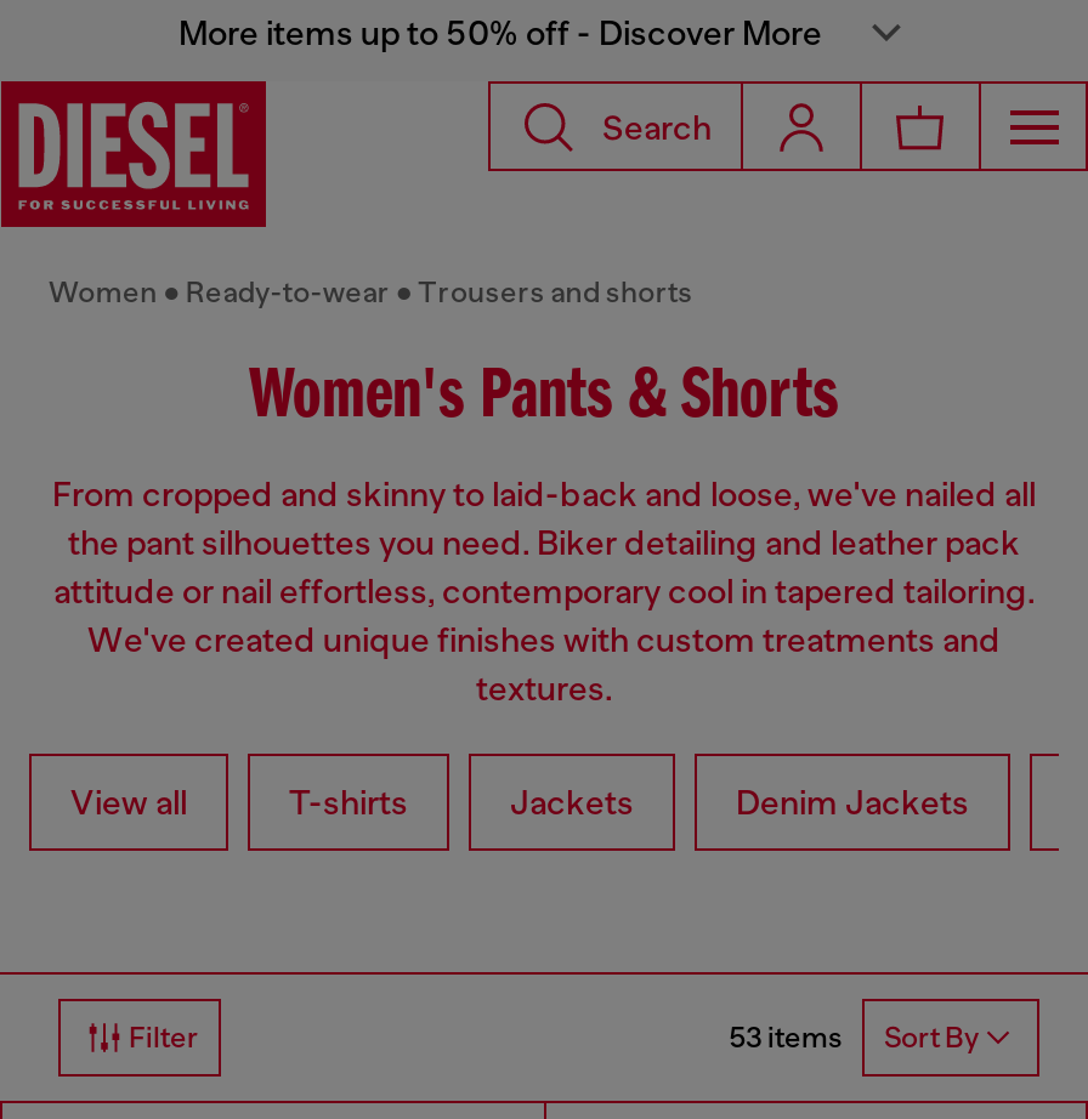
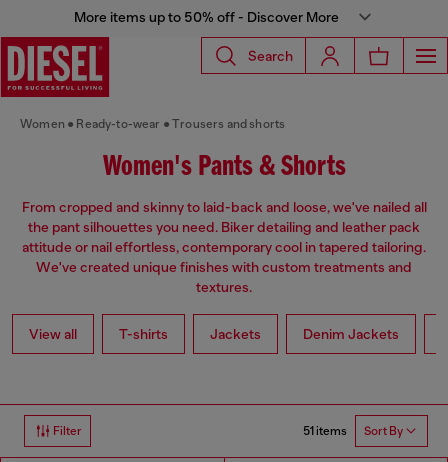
[729,1020,979,1056] 53 items Sort By -> [303,424,403,438] 51 items Sort By

